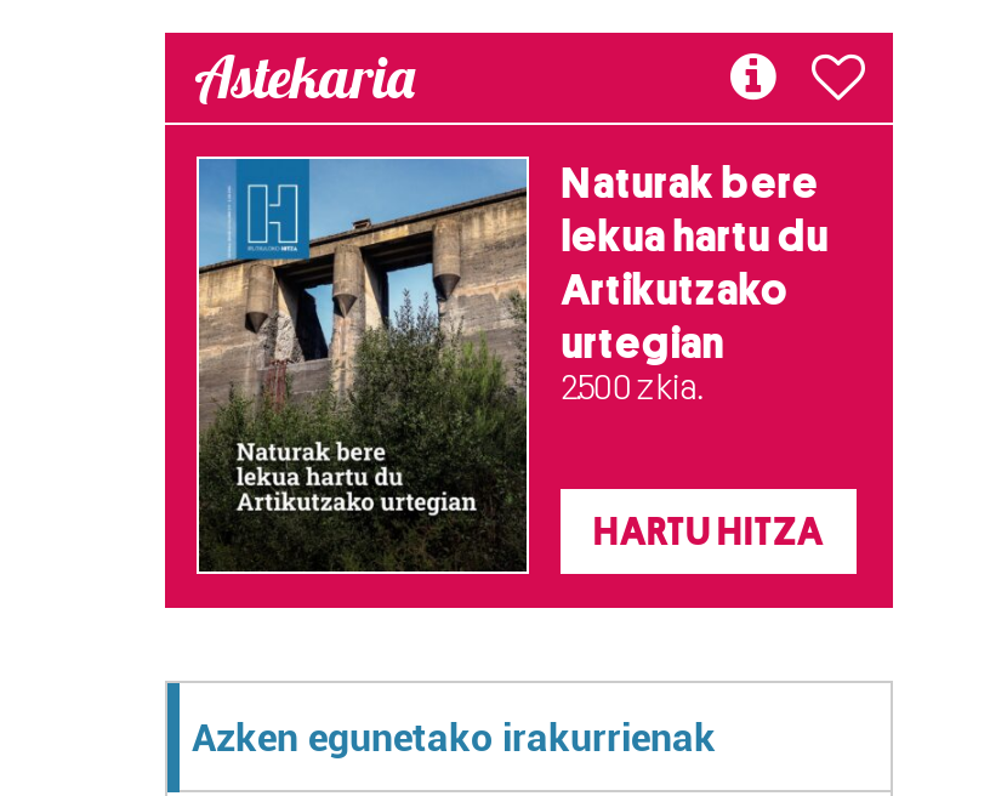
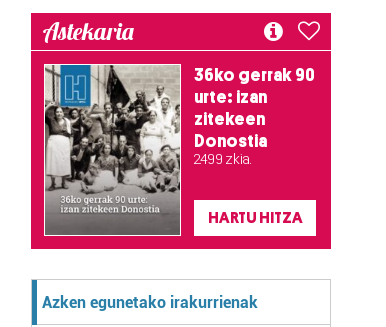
[197,157,828,574] [image] | Naturak bere | lekua hartu du | Artikutzako | urtegian | 2.500 zkia. -> [44,64,315,236] [image] | 36ko gerrak 90 | urte: izan | zitekeen | Donostia | 2.499 zkia.

